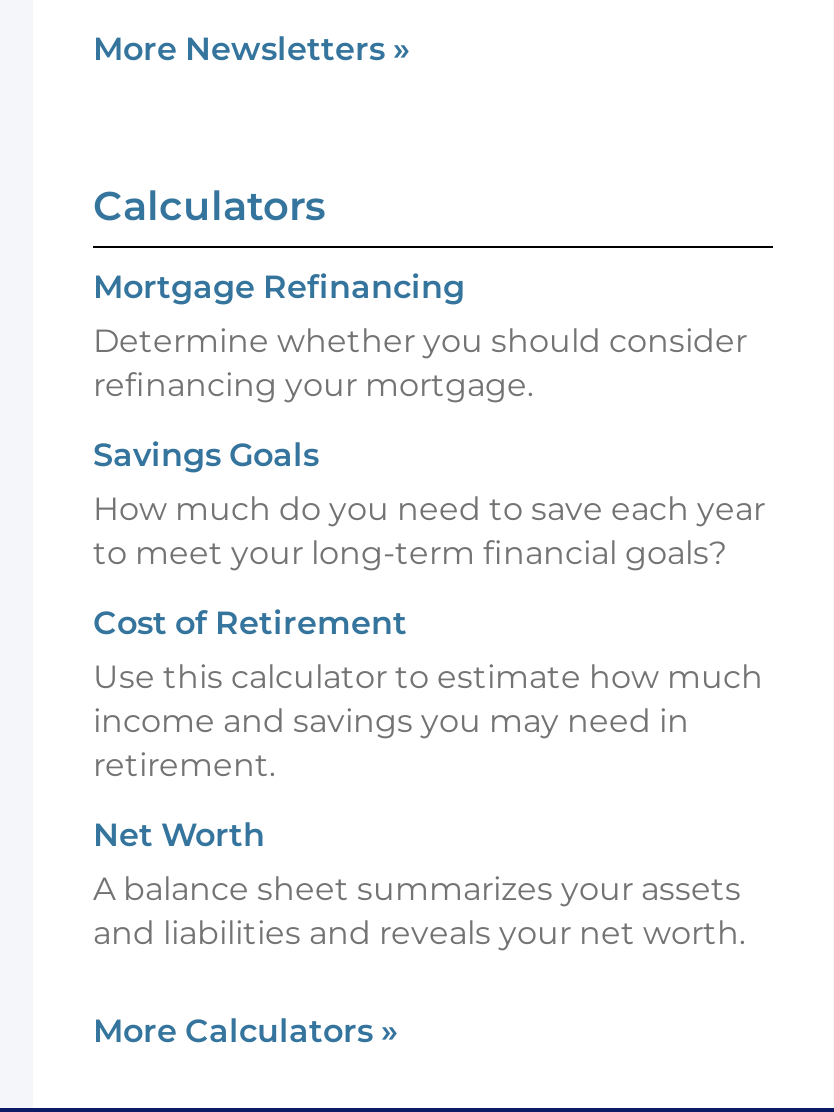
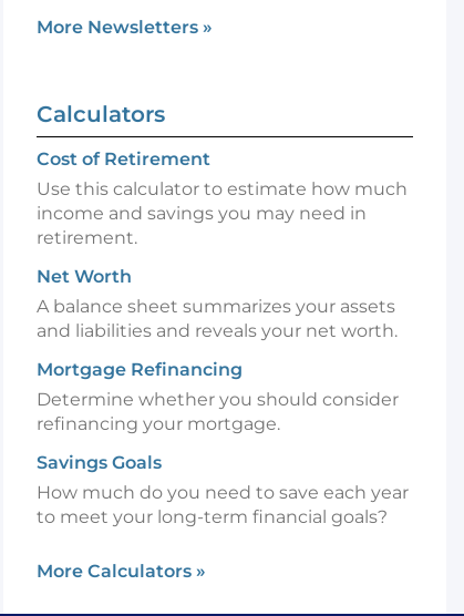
moved [93,268,765,572] -> [37,359,409,527]: Mortgage Refinancing | Determine whether you should consider | refinancing your mortgage. | Savings Goals | How much do you need to save each year | to meet your long-term financial goals?
moved [93,604,763,952] -> [37,148,408,341]: Cost of Retirement | Use this calculator to estimate how much | income and savings you may need in | retirement. | Net Worth | A balance sheet summarizes your assets | and liabilities and reveals your net worth.

